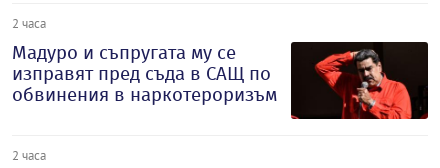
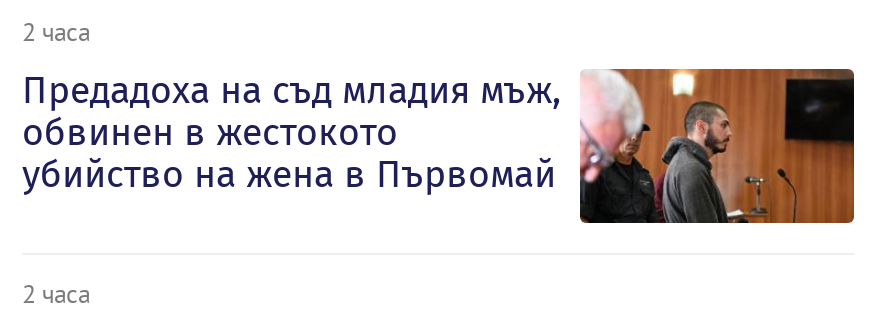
[12,41,429,120] [image] | Мадуро и съпругата му се | изправят пред съда в САЩ по | обвинения в наркотероризъм -> [22,66,856,226] [image] | Предадоха на съд младия мъж, | обвинен в жестокото | убийство на жена в Първомай

